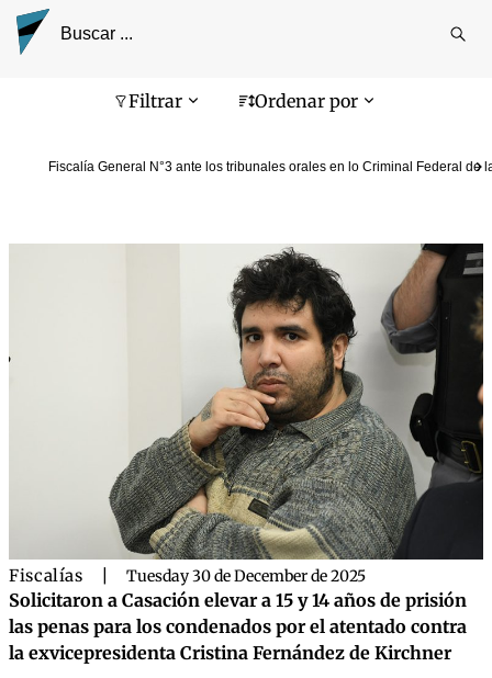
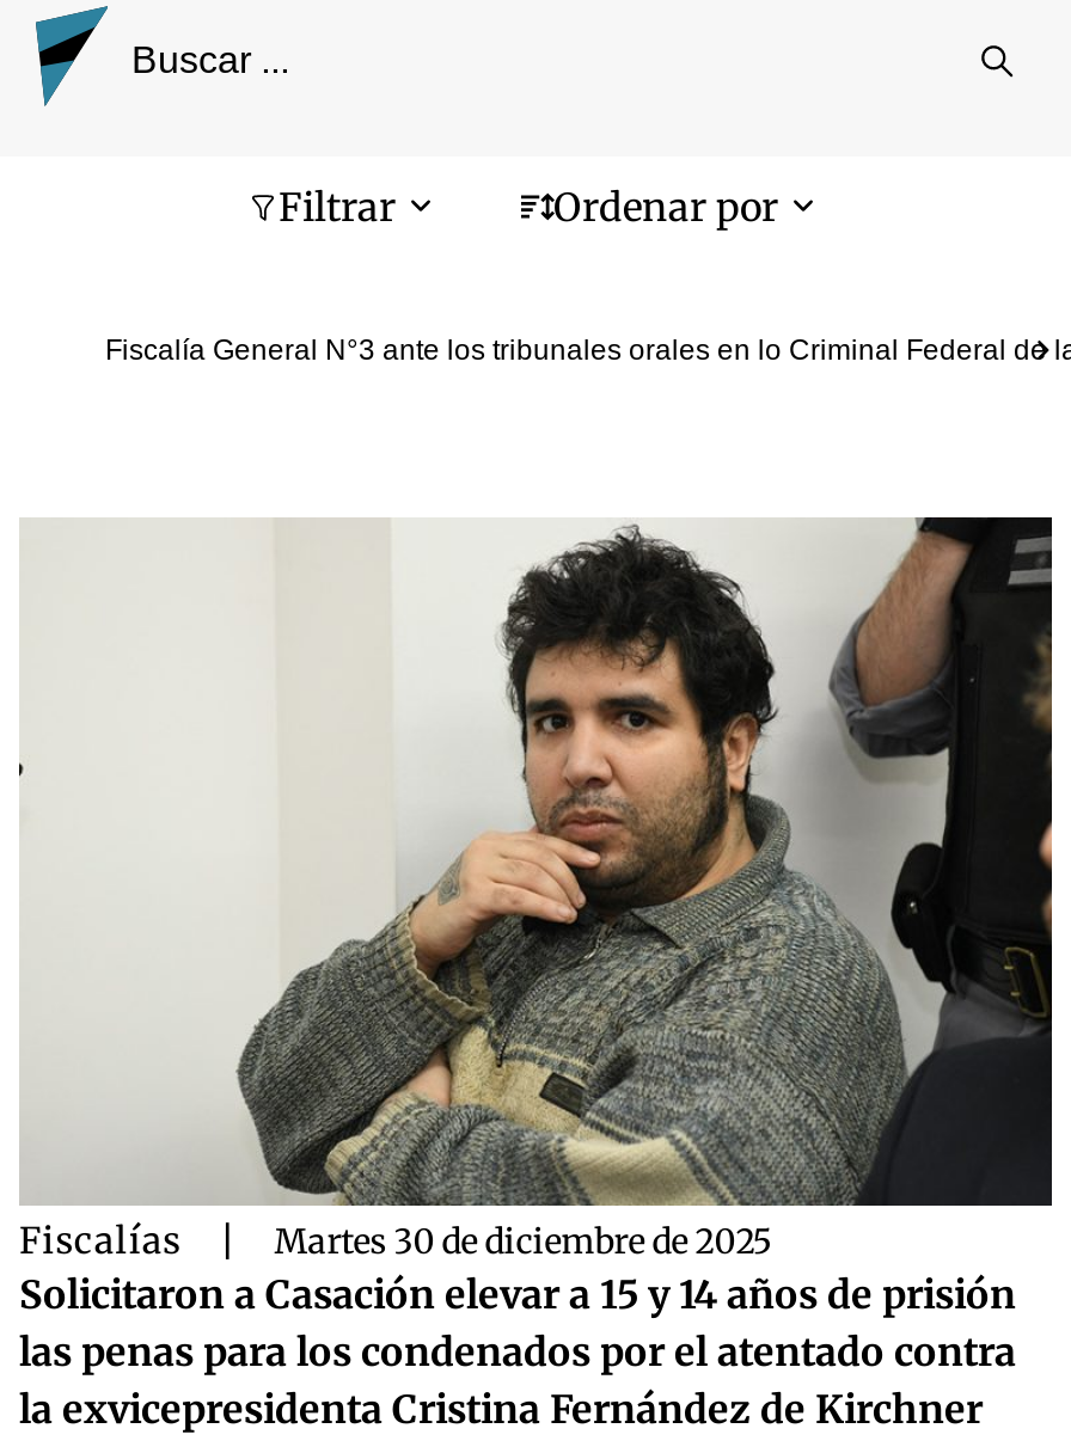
[126,566,365,586] Tuesday 30 de December de 2025 -> [274,1220,772,1263] Martes 30 de diciembre de 2025

